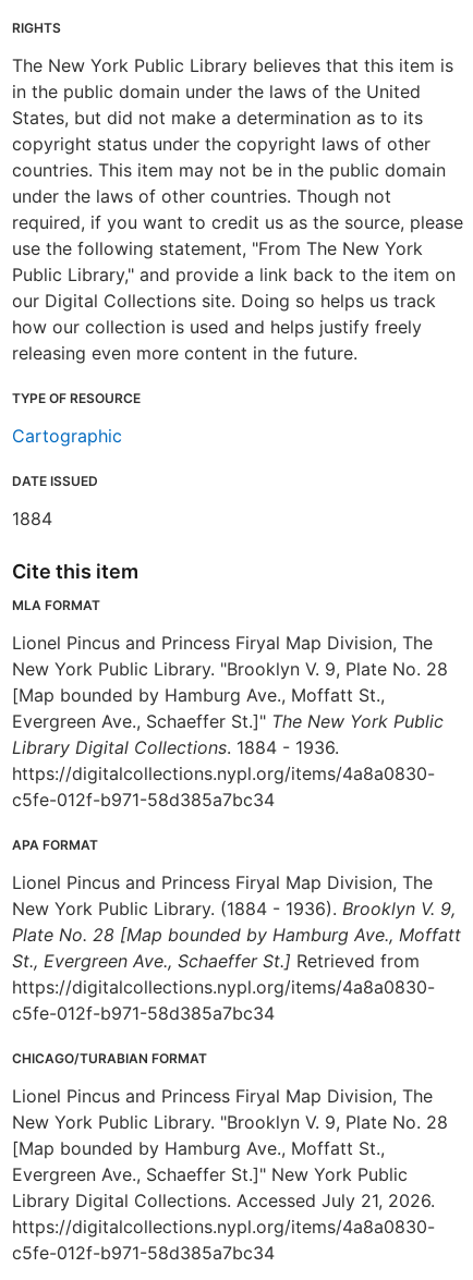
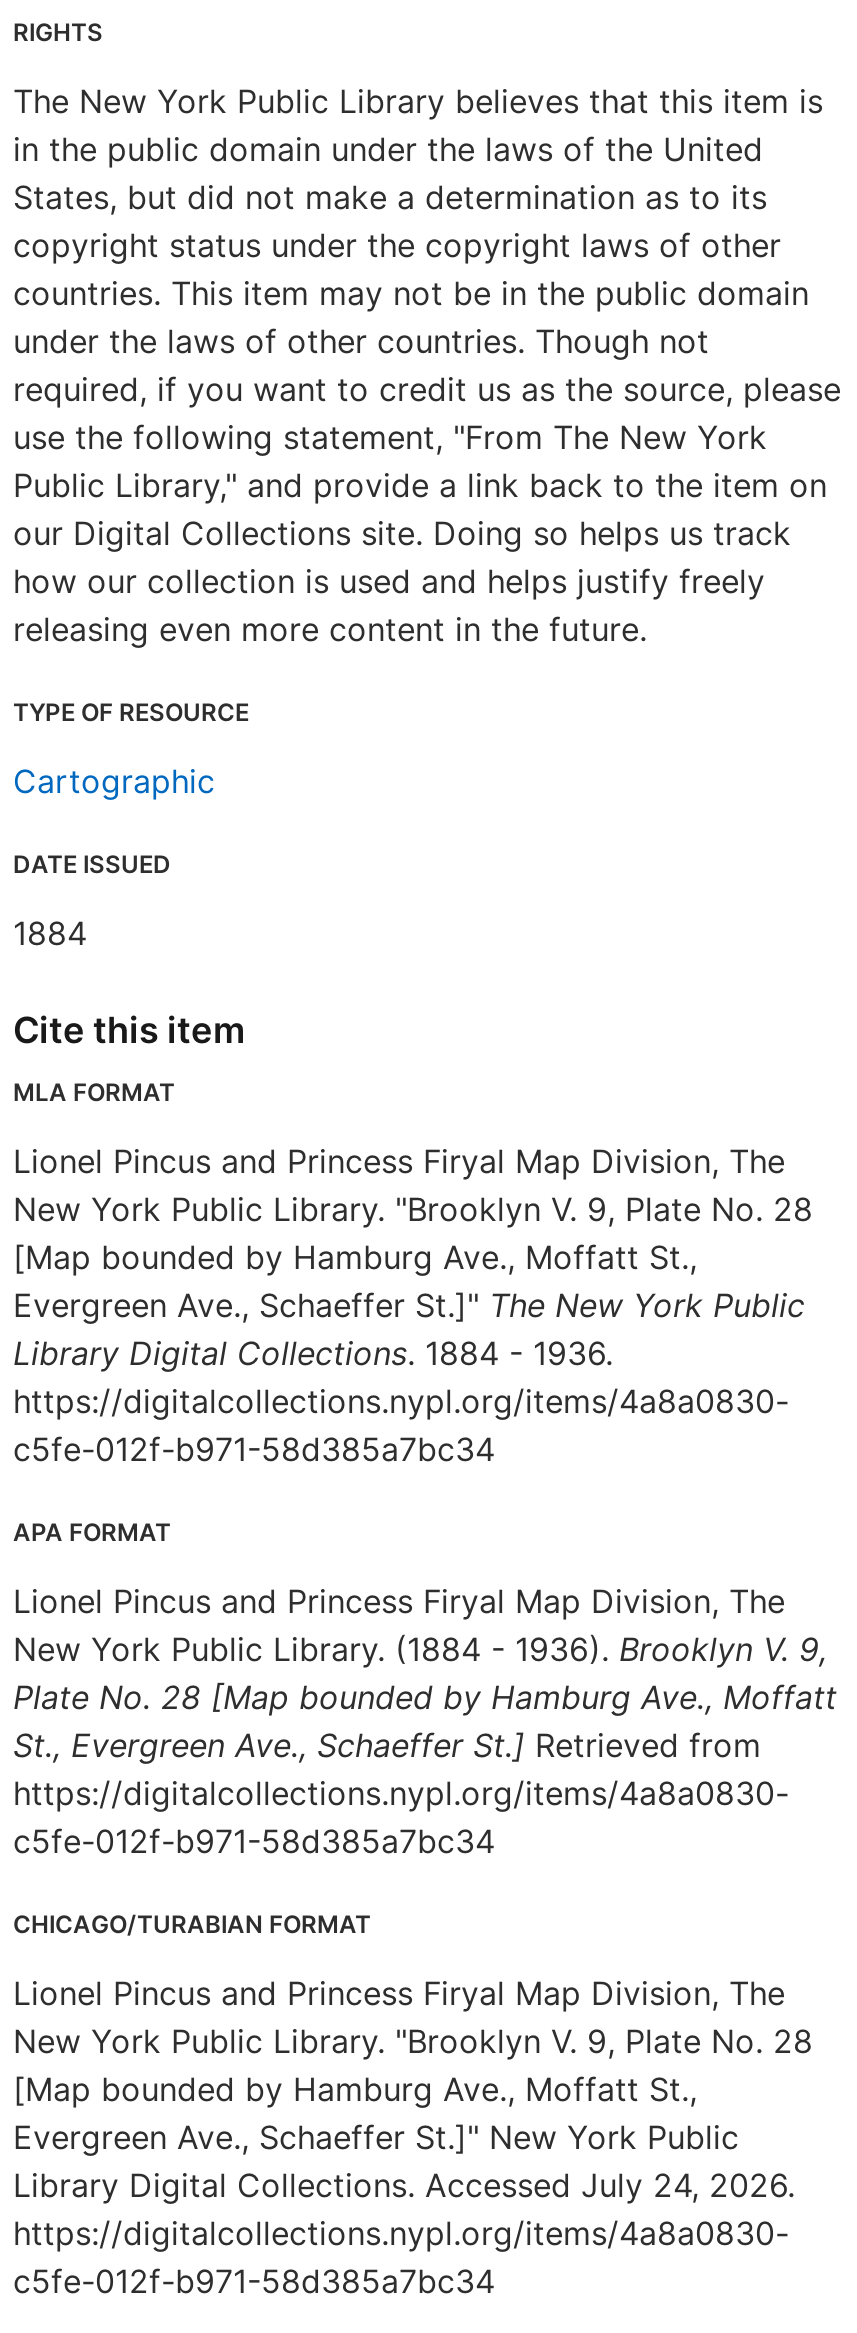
[12,1190,435,1211] Library Digital Collections. Accessed July 21, 2026. -> [13,2165,795,2205] Library Digital Collections. Accessed July 24, 2026.

